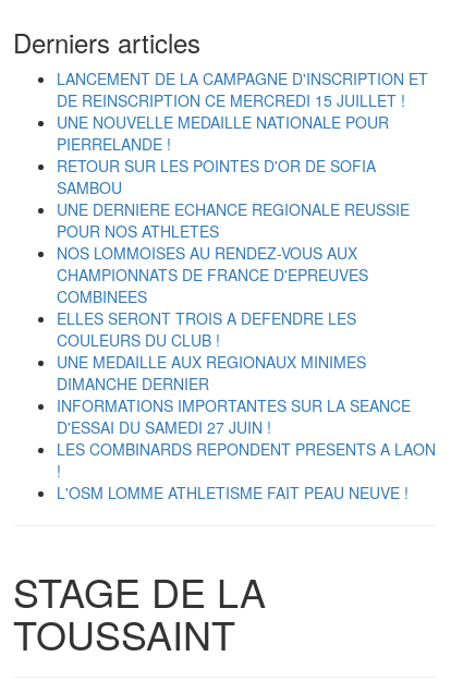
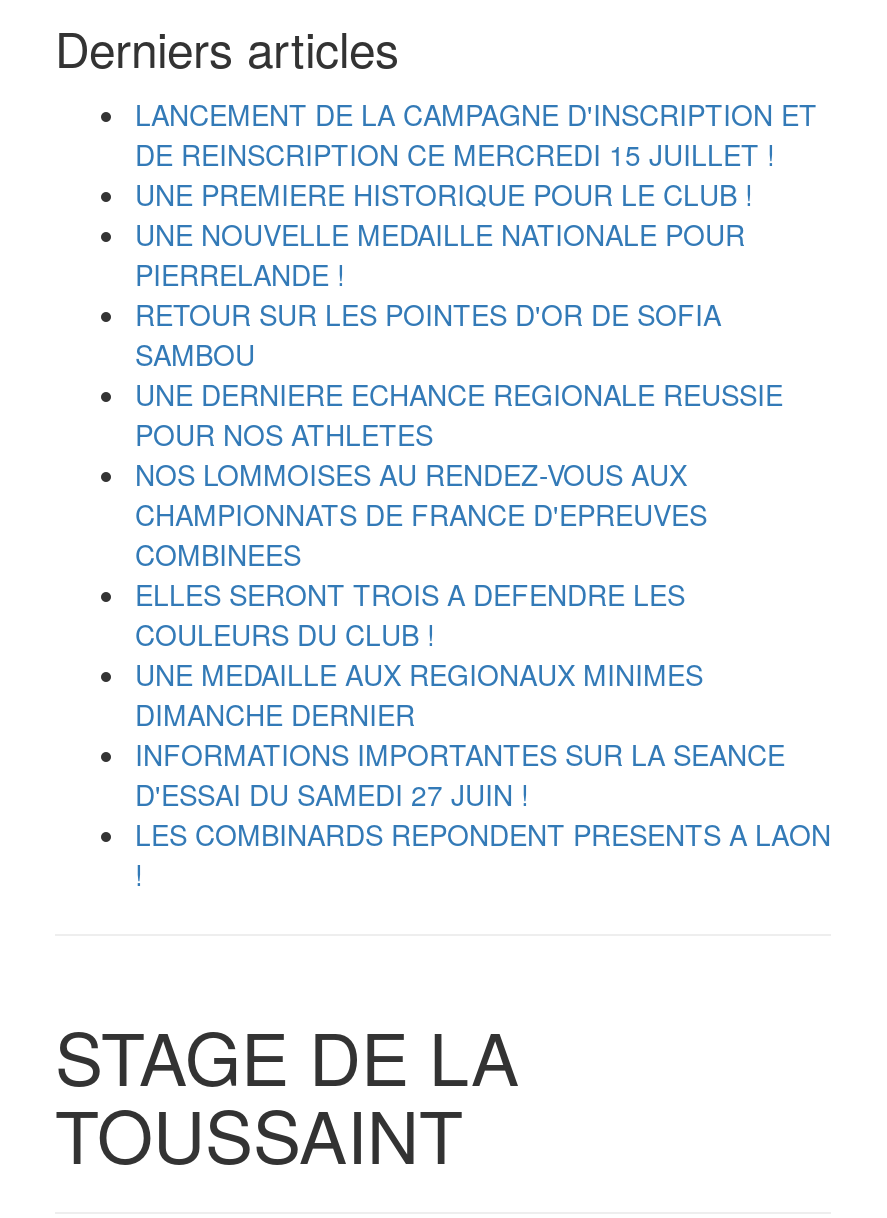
none -> [135,174,753,214] UNE PREMIERE HISTORIQUE POUR LE CLUB !
moved [57,111,436,460] -> [135,214,831,854]: UNE NOUVELLE MEDAILLE NATIONALE POUR | PIERRELANDE ! | RETOUR SUR LES POINTES D'OR DE SOFIA | ... | D'ESSAI DU SAMEDI 27 JUIN ! | LES COMBINARDS REPONDENT PRESENTS A LAON
[57,482,409,503] L'OSM LOMME ATHLETISME FAIT PEAU NEUVE ! -> none

